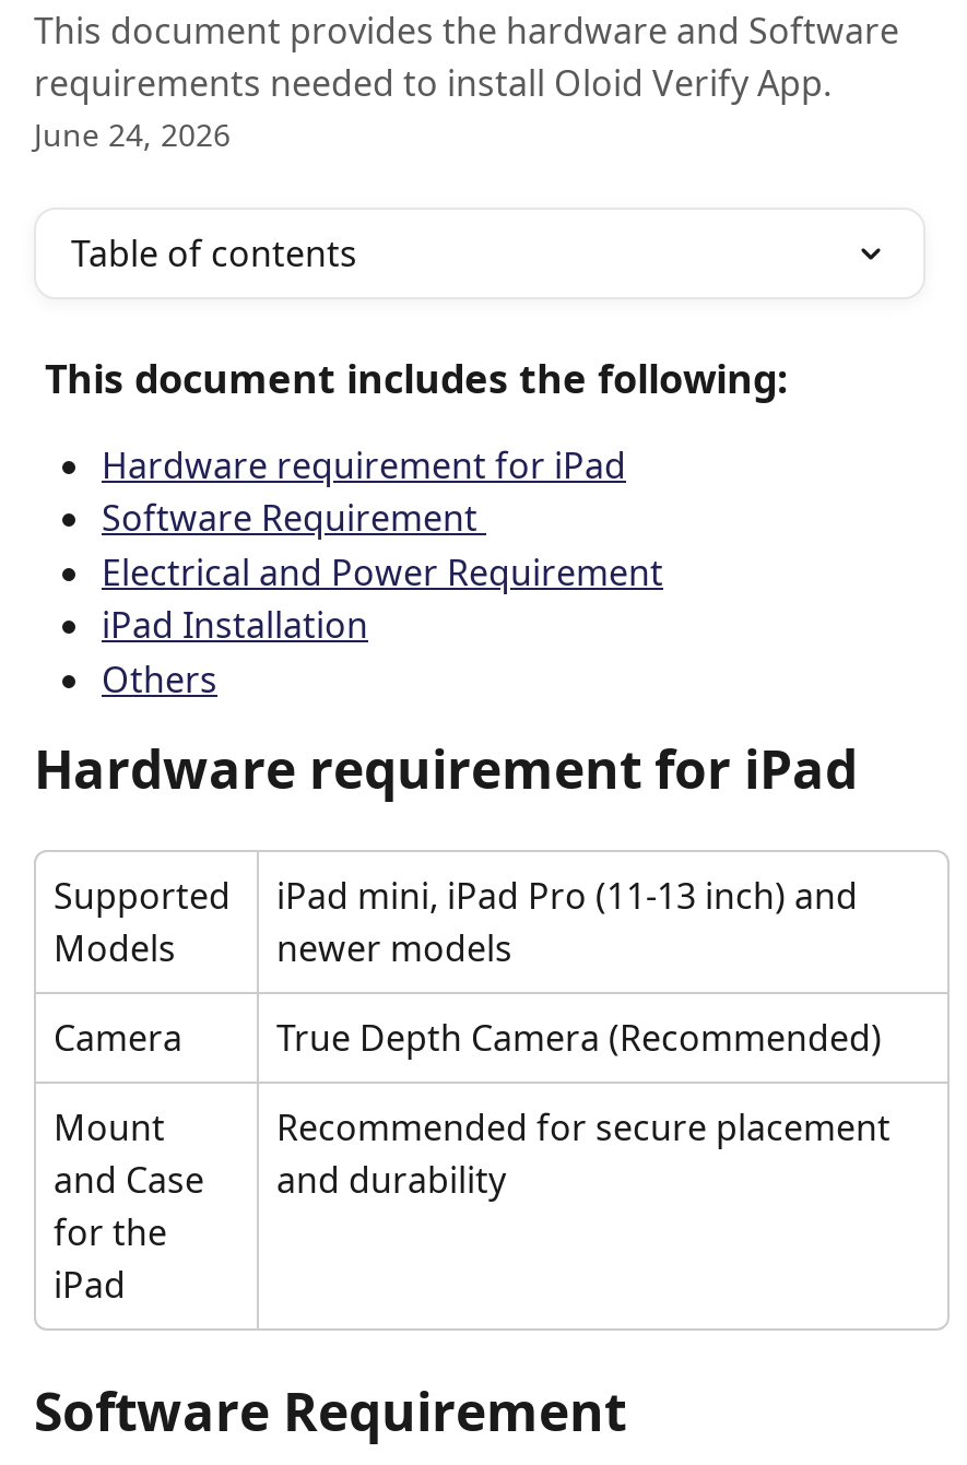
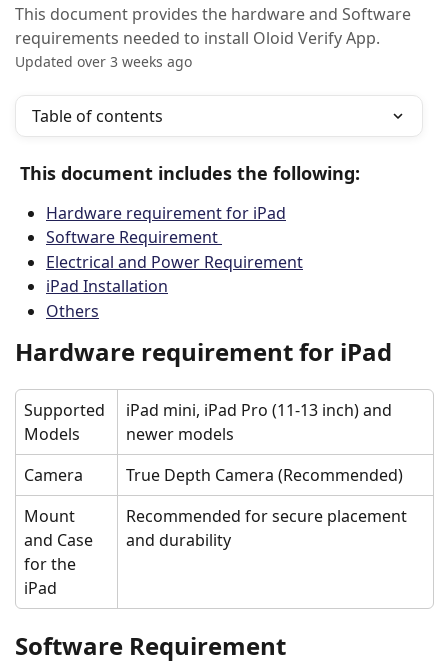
[34,114,231,155] June 24, 2026 -> [15,52,192,71] Updated over 3 weeks ago

